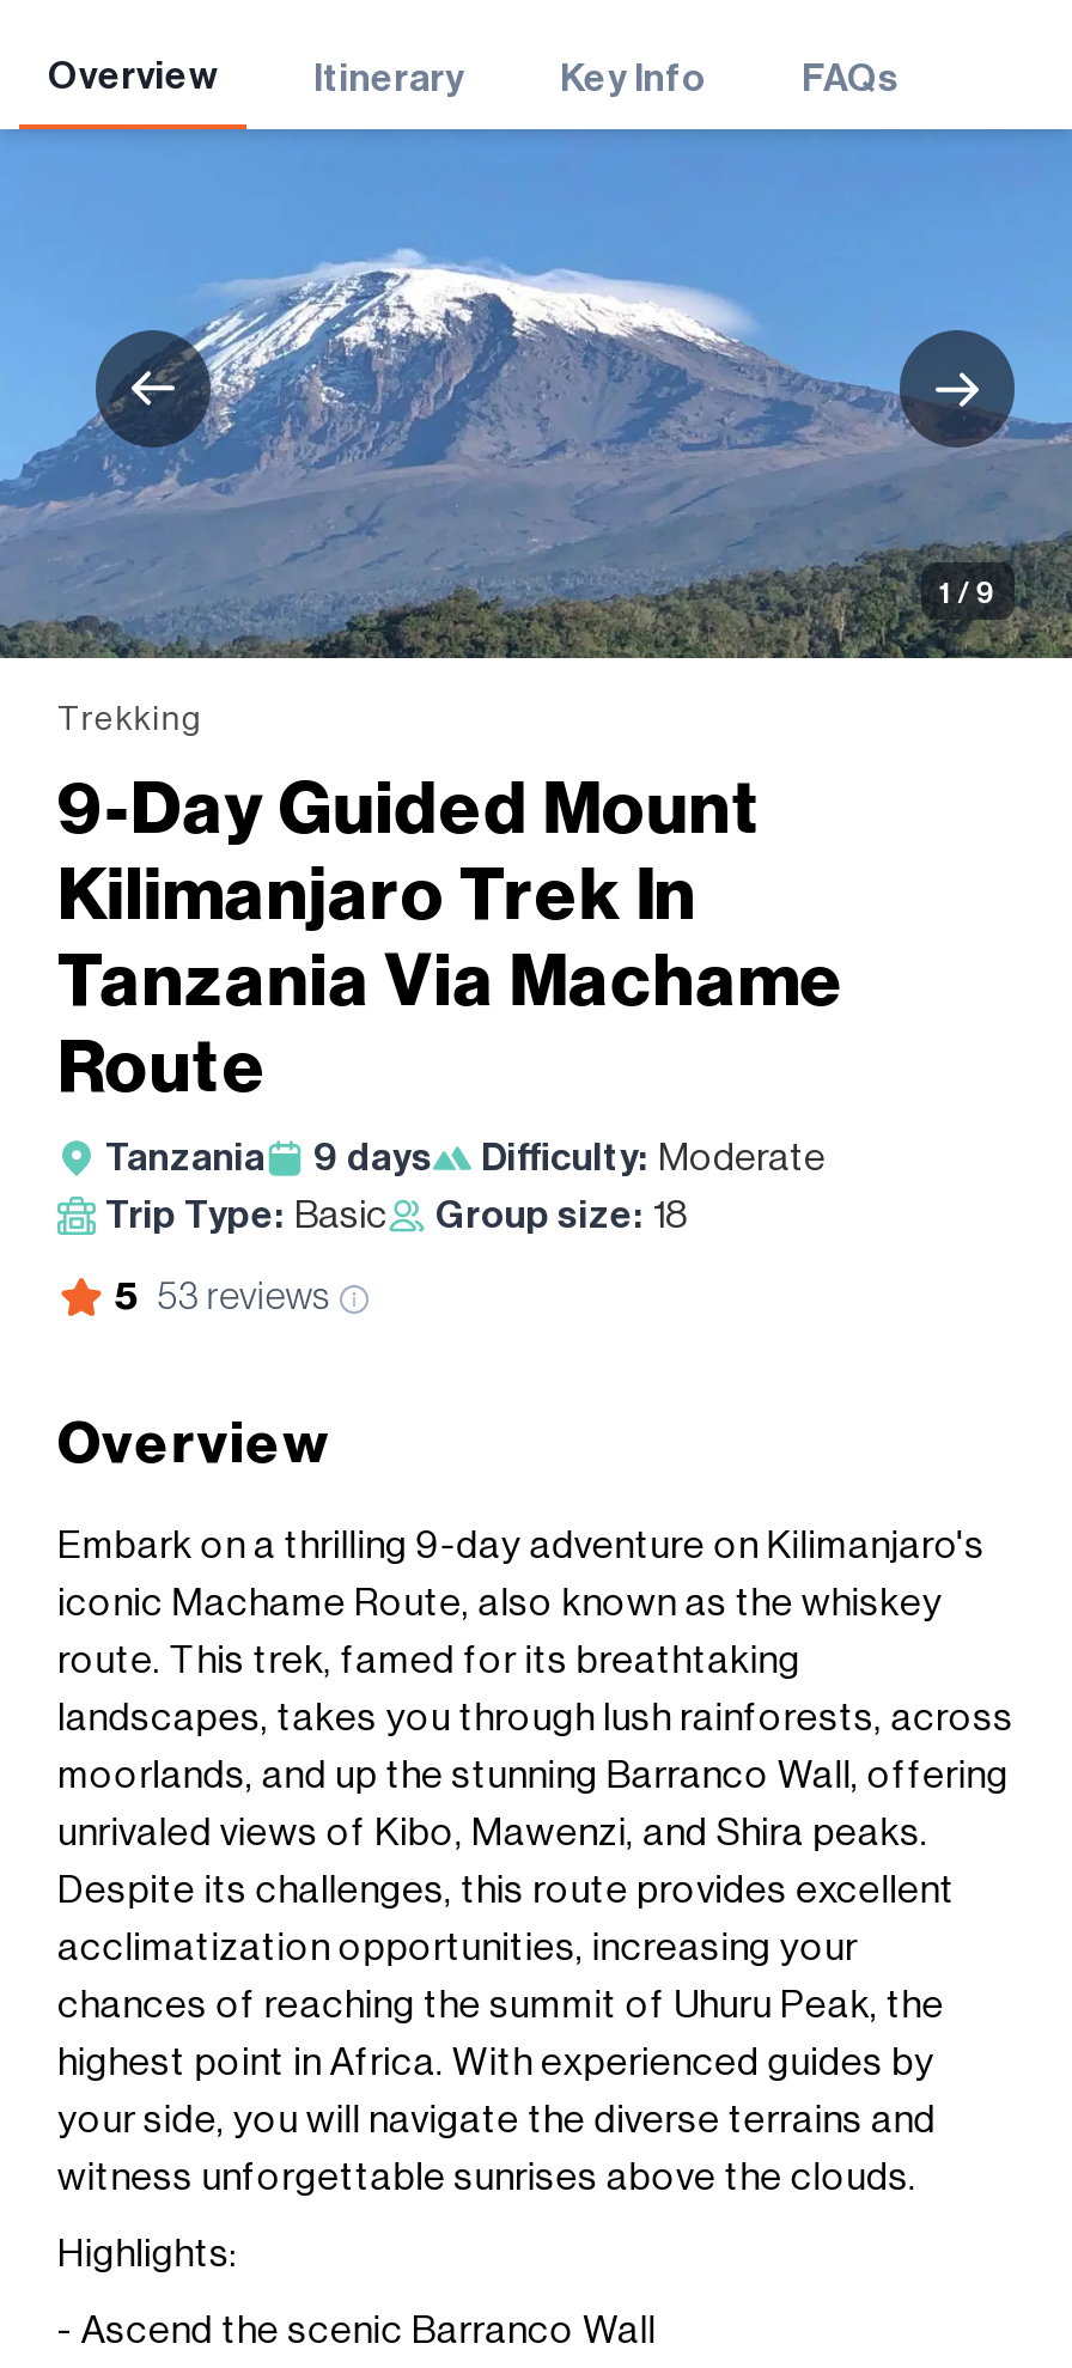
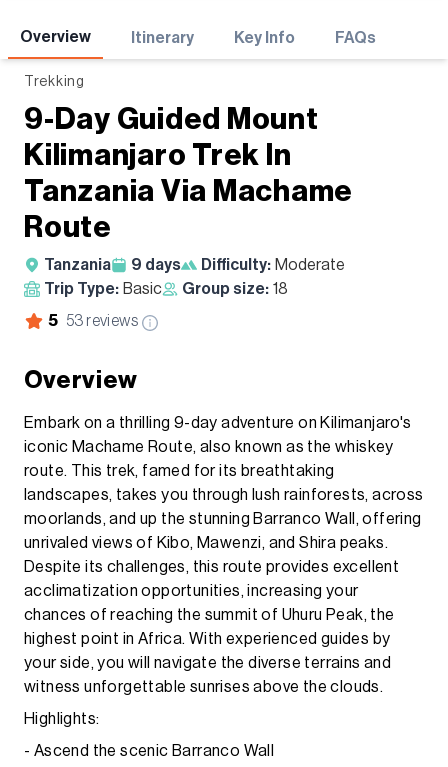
[7,127,1065,668] [image] | 1 / 9 -> none

